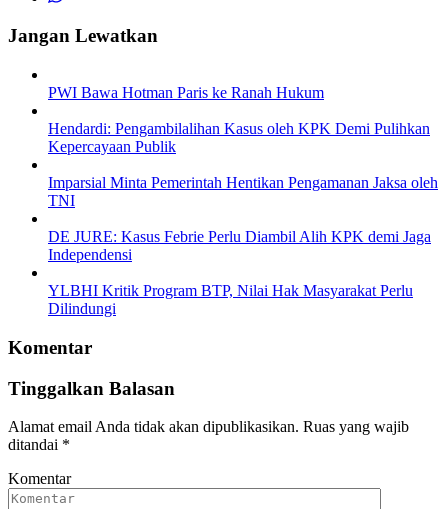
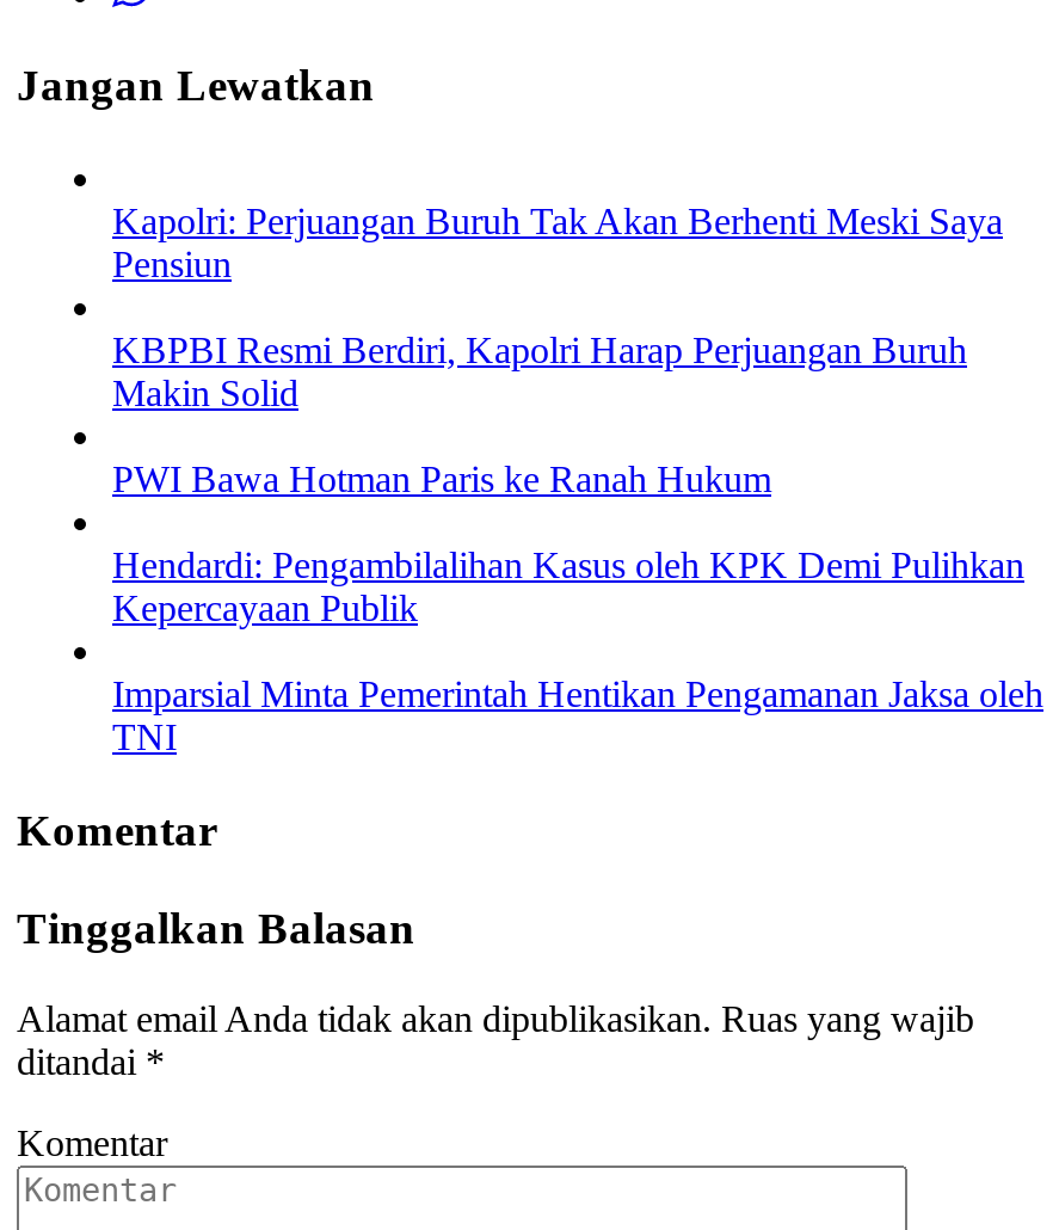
none -> [112,201,1003,413] Kapolri: Perjuangan Buruh Tak Akan Berhenti Meski Saya | Pensiun | KBPBI Resmi Berdiri, Kapolri Harap Perjuangan Buruh | Makin Solid
moved [48,84,438,209] -> [112,459,1043,757]: PWI Bawa Hotman Paris ke Ranah Hukum | Hendardi: Pengambilalihan Kasus oleh KPK Demi Pulihkan | Kepercayaan Publik | Imparsial Minta Pemerintah Hentikan Pengamanan Jaksa oleh | TNI
[48,228,431,317] DE JURE: Kasus Febrie Perlu Diambil Alih KPK demi Jaga | Independensi | YLBHI Kritik Program BTP, Nilai Hak Masyarakat Perlu | Dilindungi -> none

